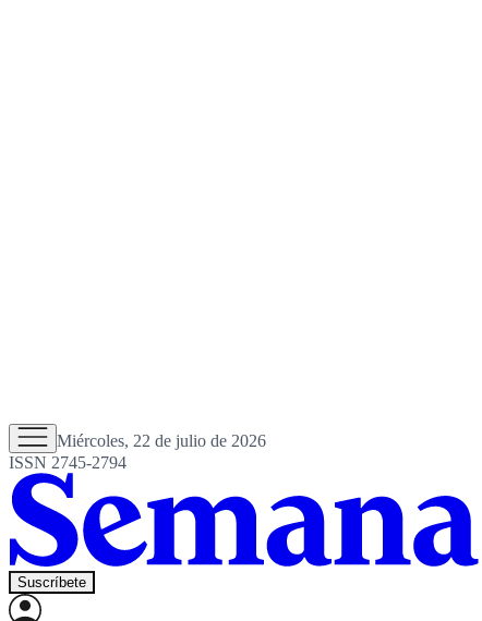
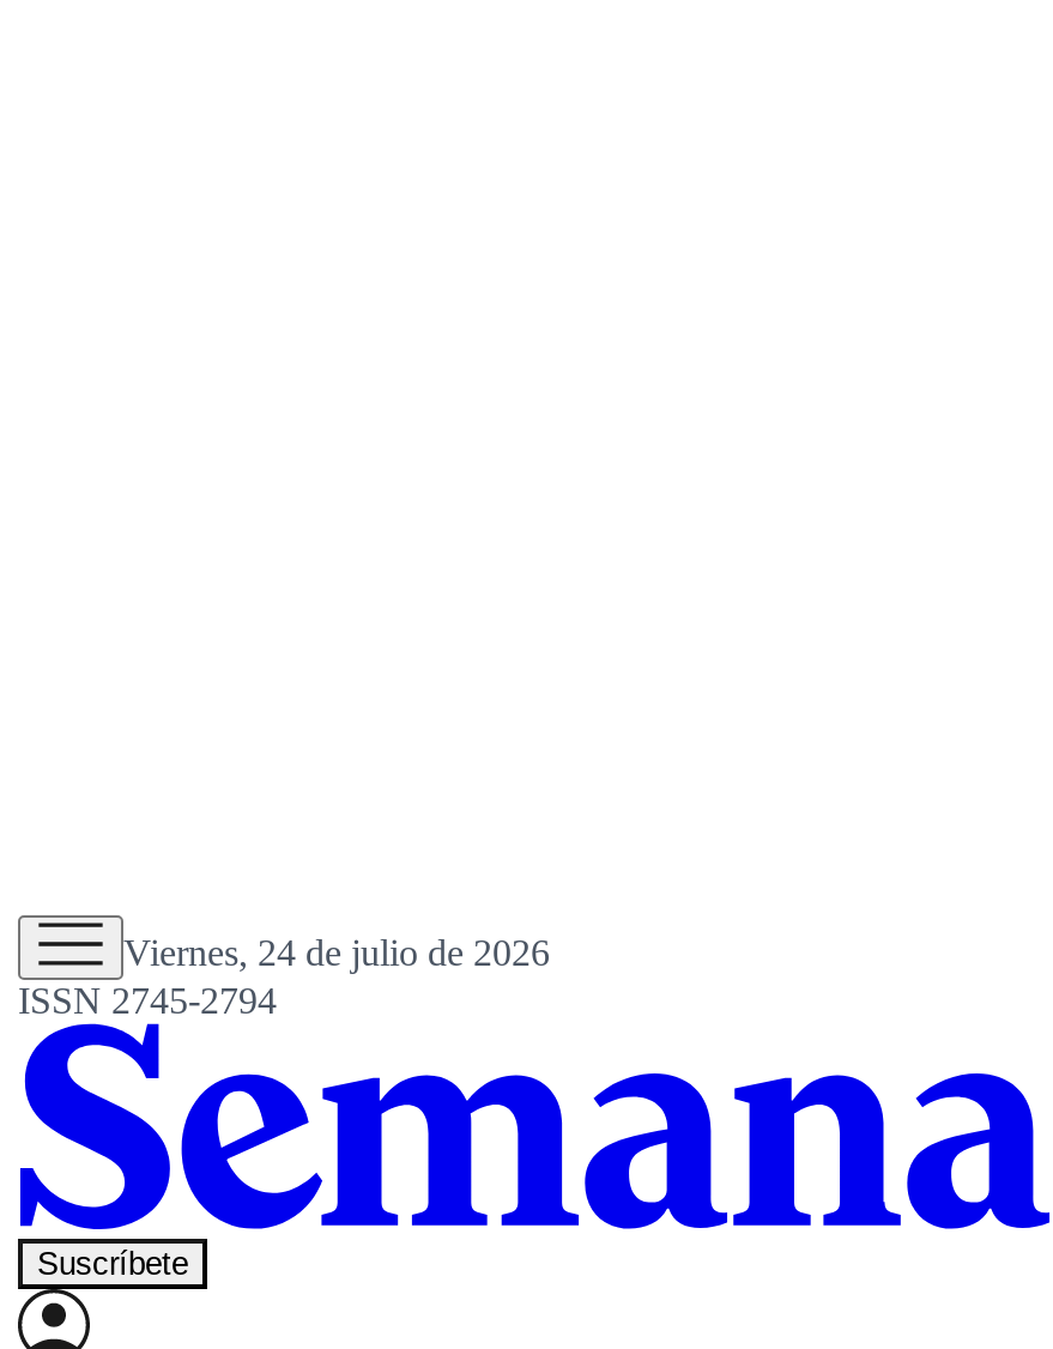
[57,431,266,450] Miércoles, 22 de julio de 2026 -> [123,932,550,973] Viernes, 24 de julio de 2026

